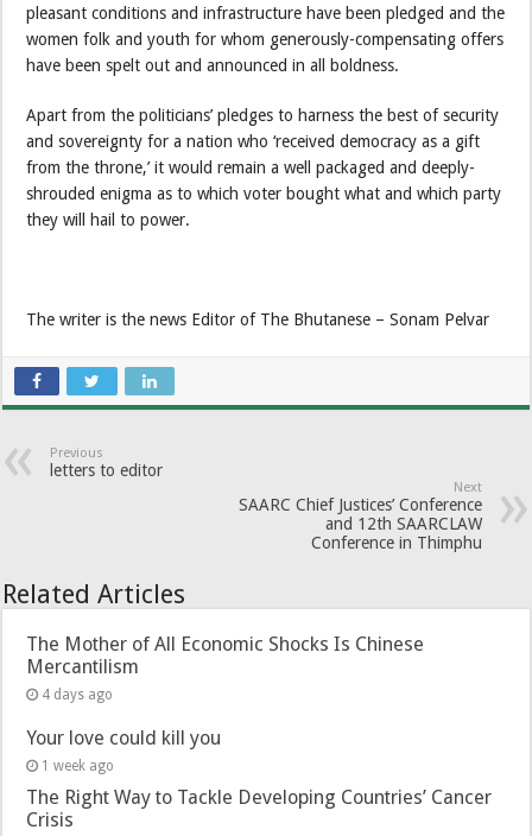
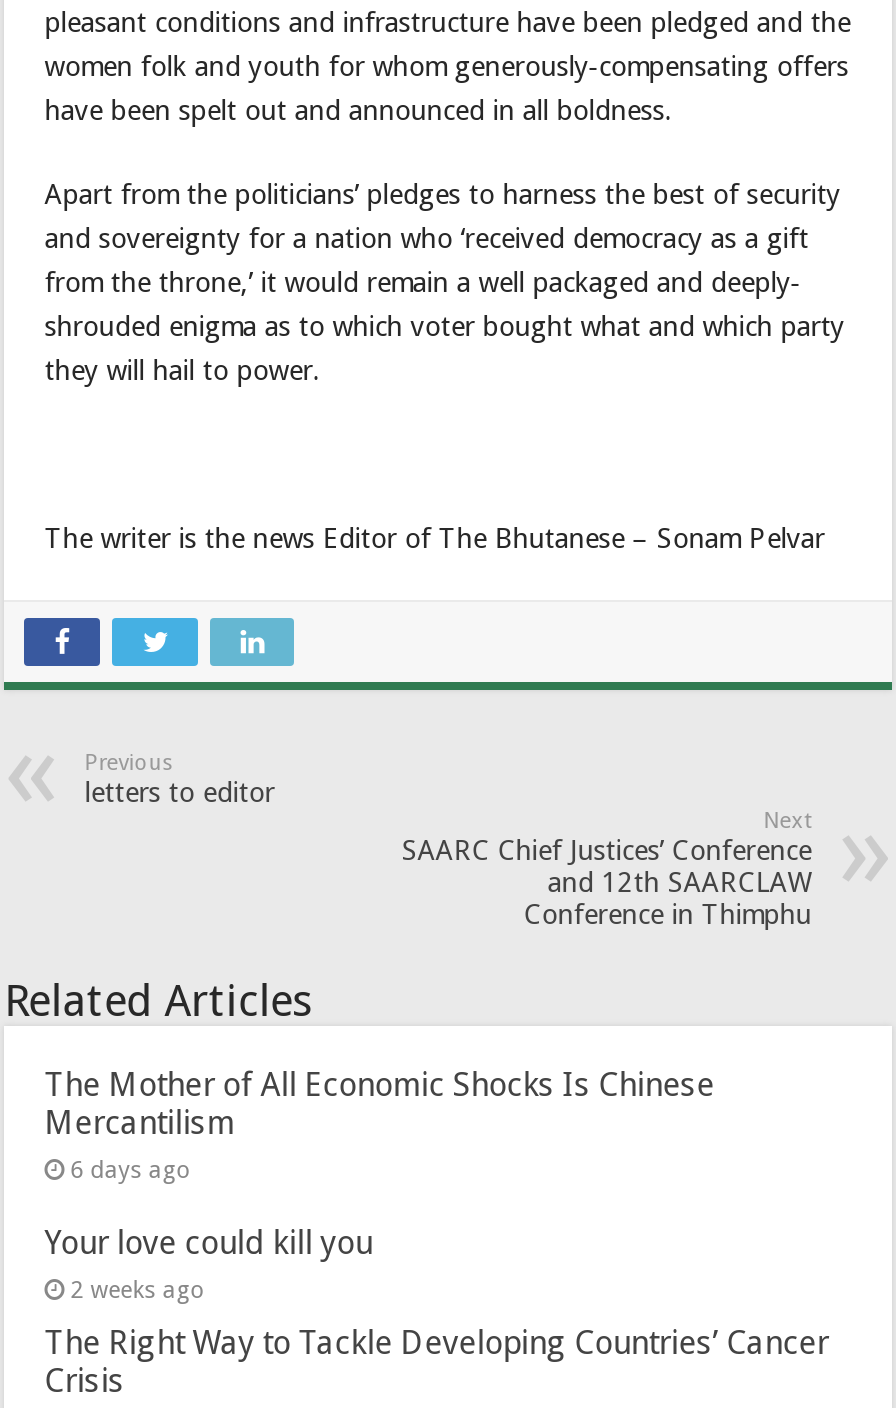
[42,686,113,703] 4 days ago -> [70,1156,190,1184] 6 days ago
[42,757,114,774] 1 week ago -> [70,1276,204,1304] 2 weeks ago

